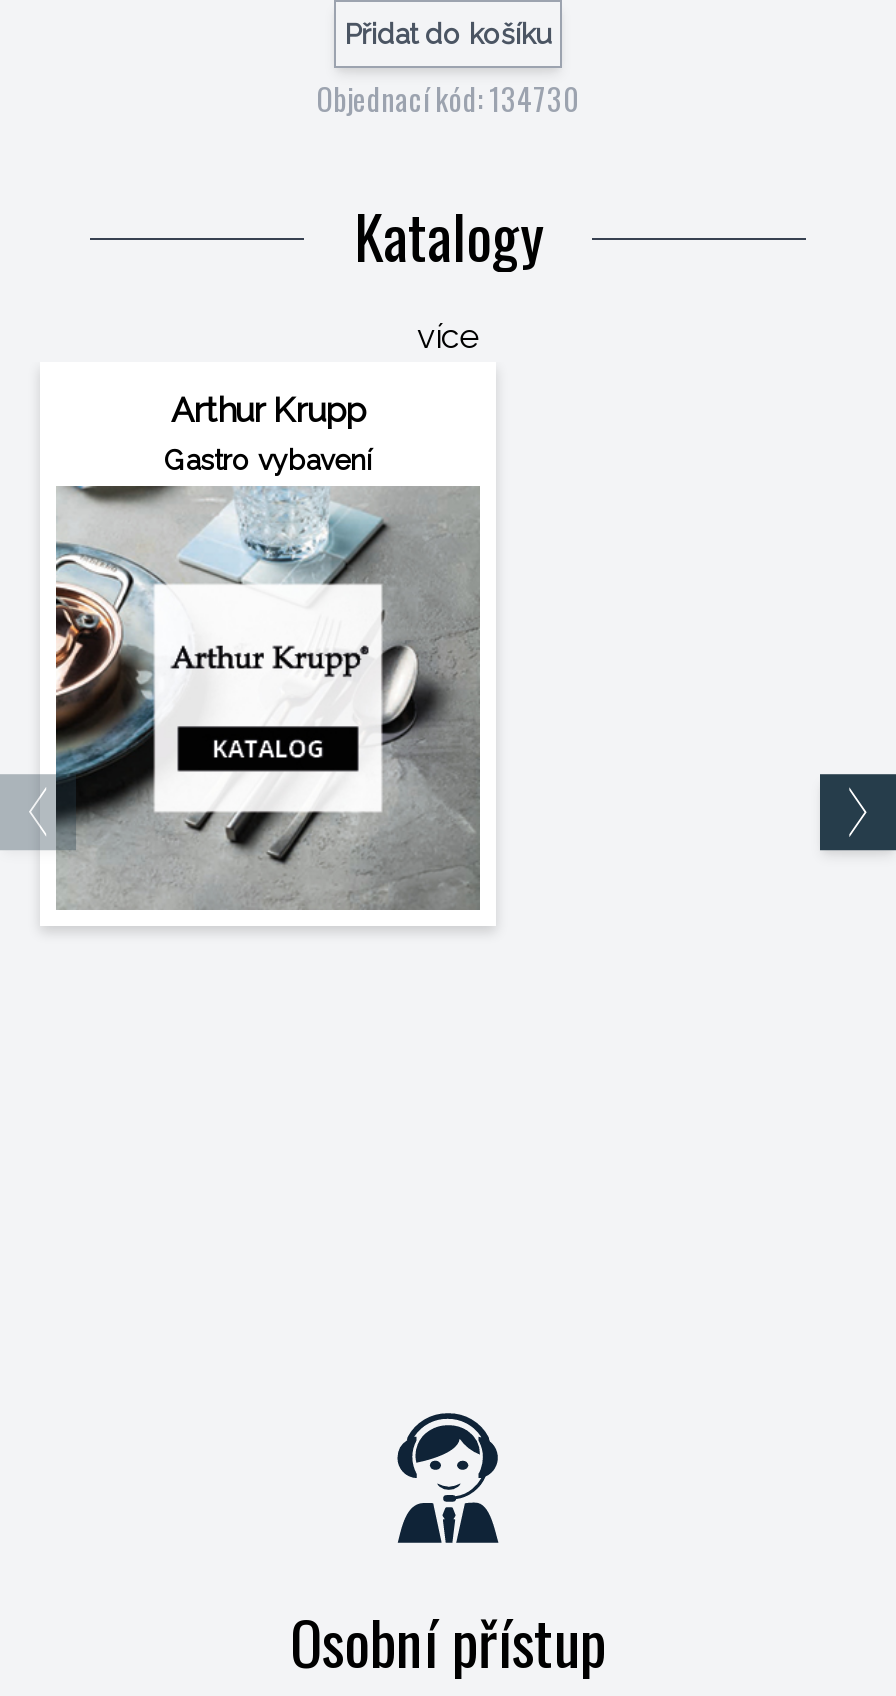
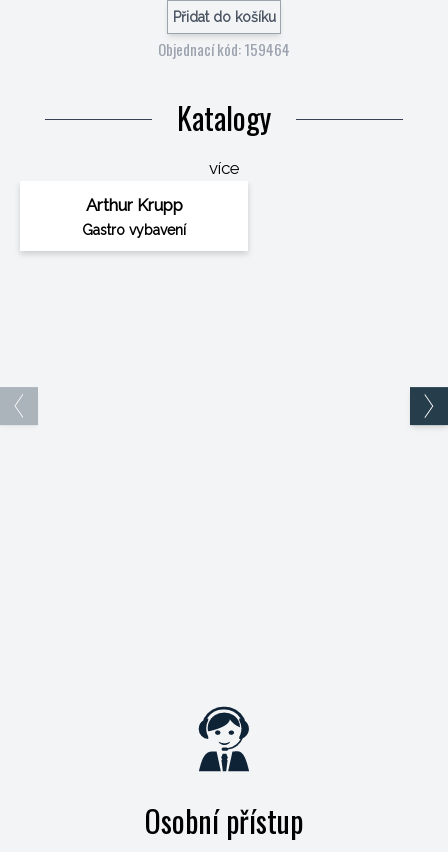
[317,77,579,121] Objednací kód: 134730 -> [158,38,290,60] Objednací kód: 159464
[54,484,482,912] [image] -> none

